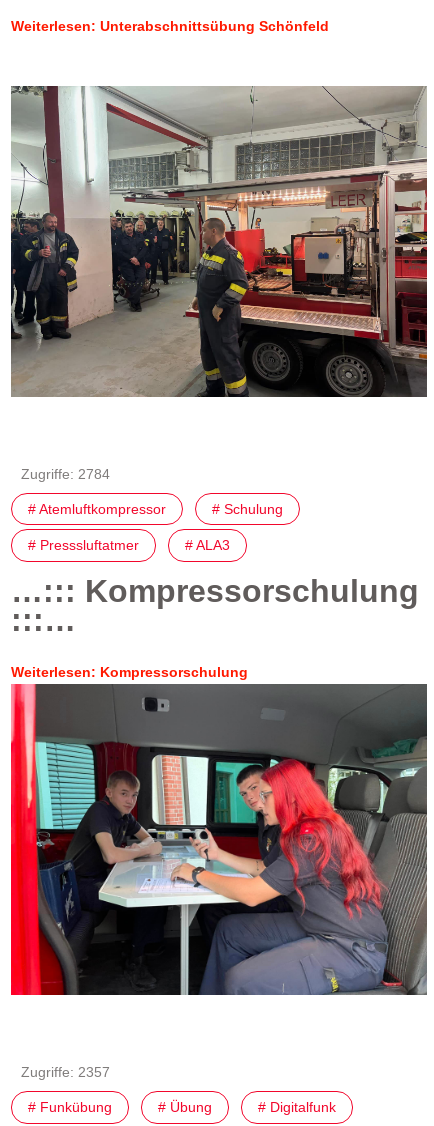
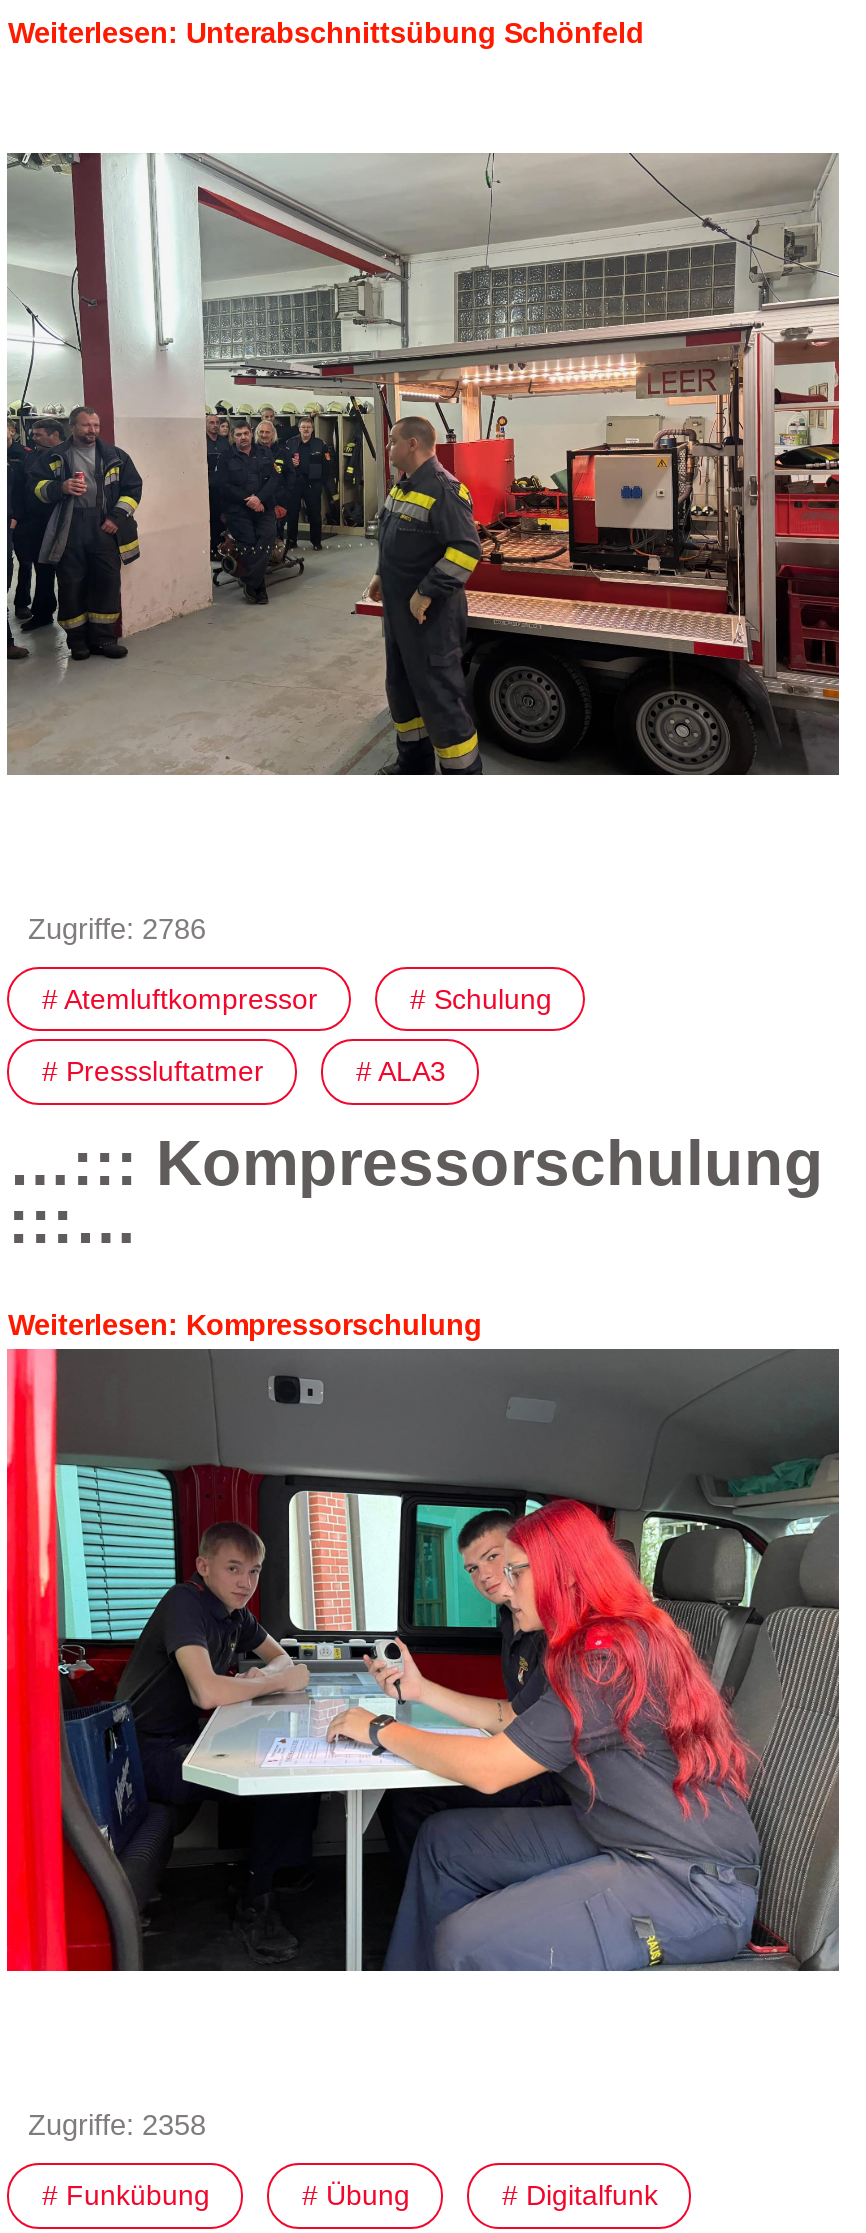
[21,466,110,482] Zugriffe: 2784 -> [28,913,206,945] Zugriffe: 2786
[21,1064,110,1080] Zugriffe: 2357 -> [28,2109,206,2141] Zugriffe: 2358

